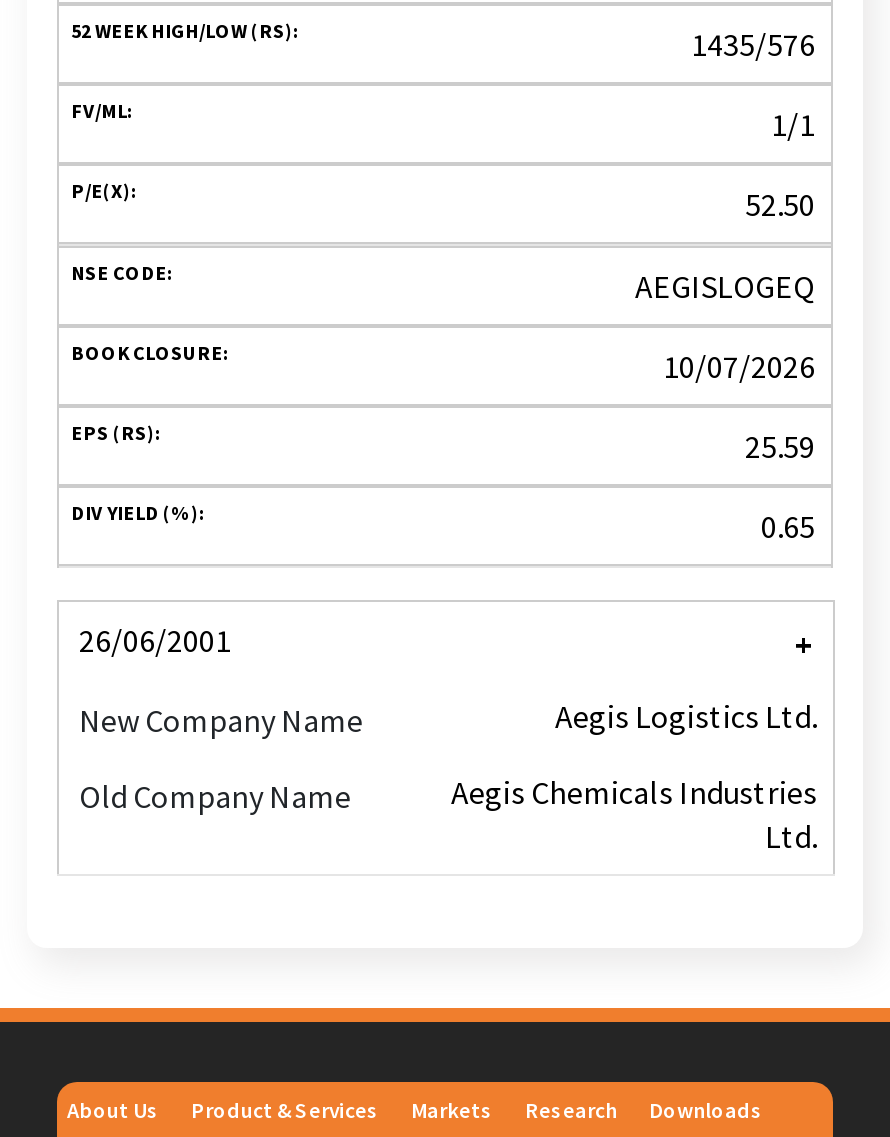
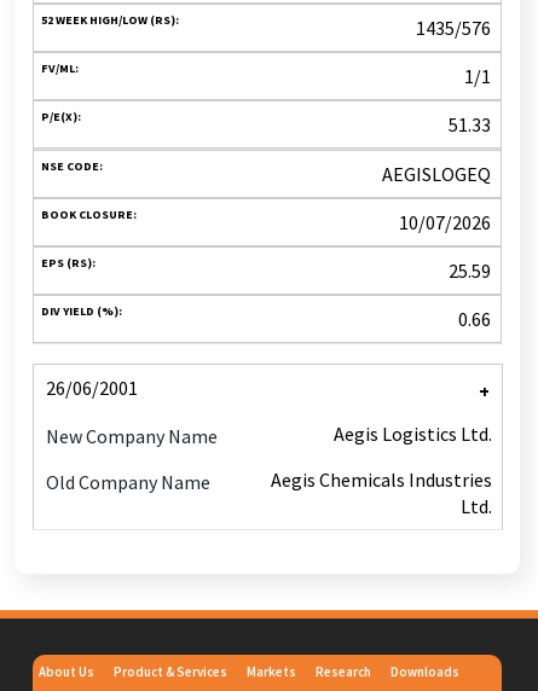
[745,184,815,224] 52.50 -> [449,112,491,137] 51.33
[761,506,815,546] 0.65 -> [458,307,491,331] 0.66

